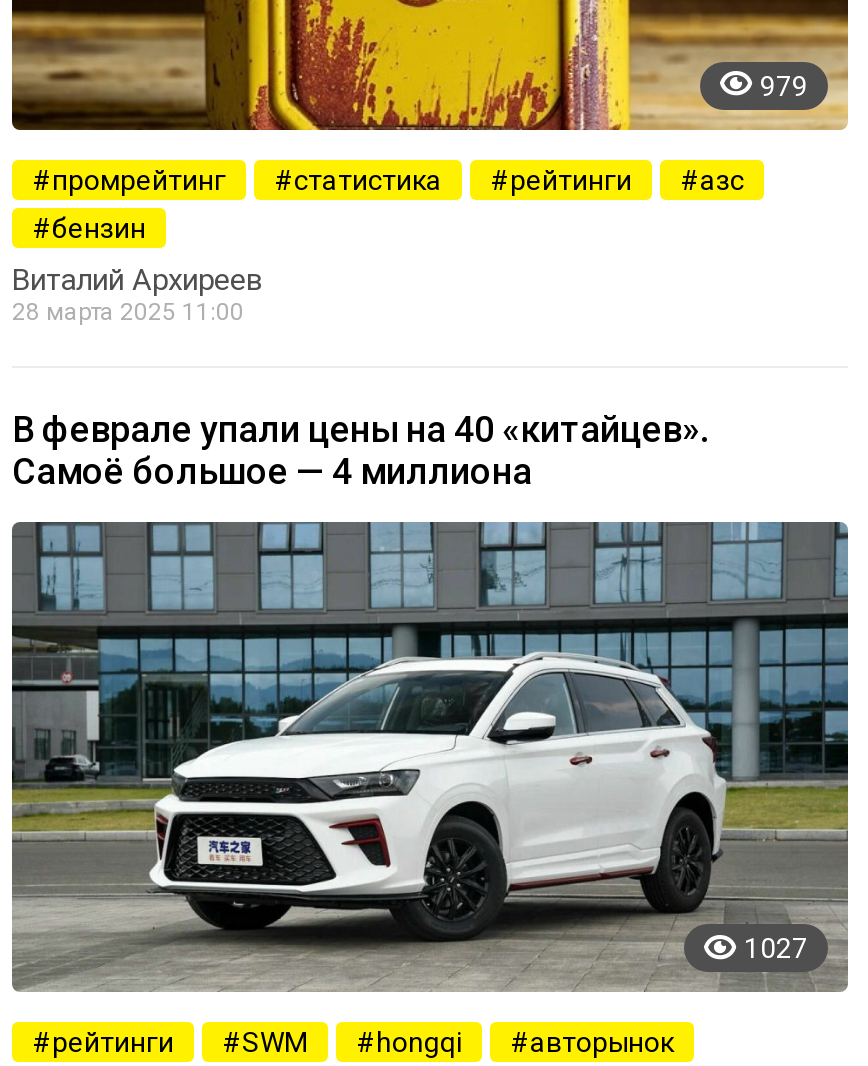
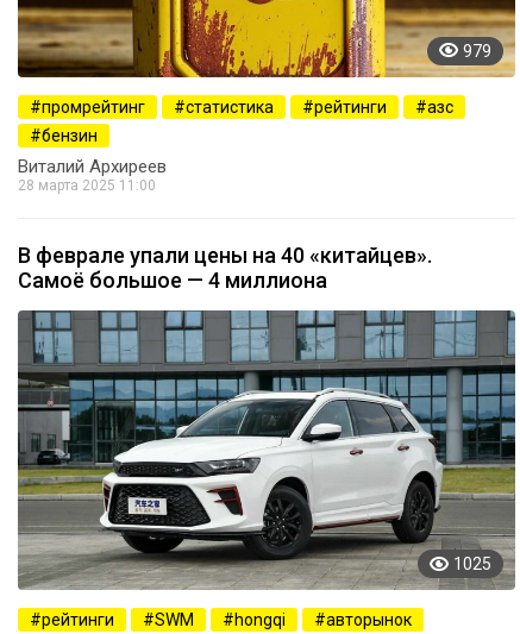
[744,931,808,963] 1027 -> [453,554,491,573] 1025

